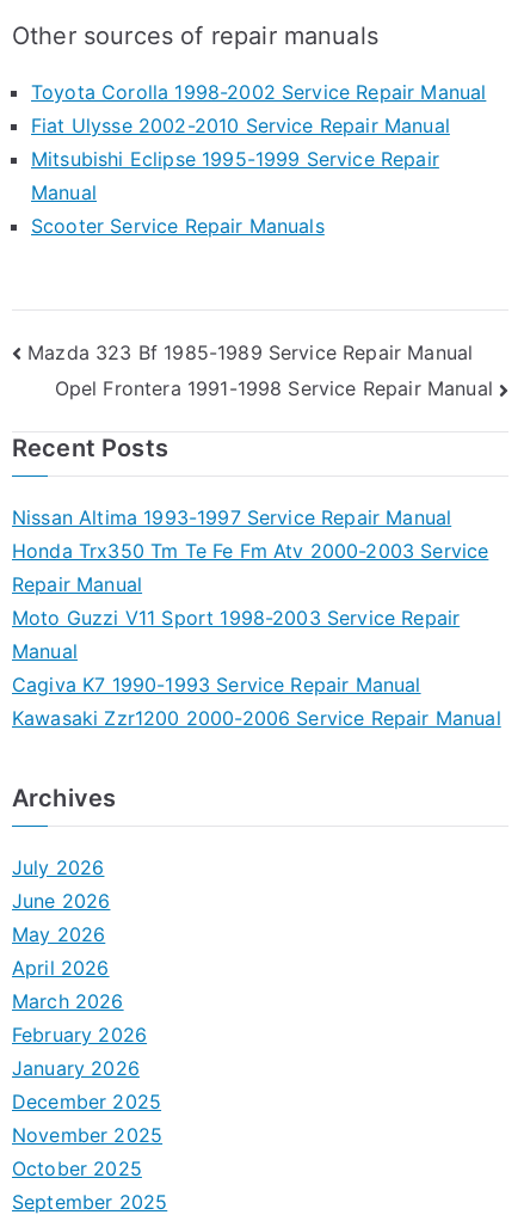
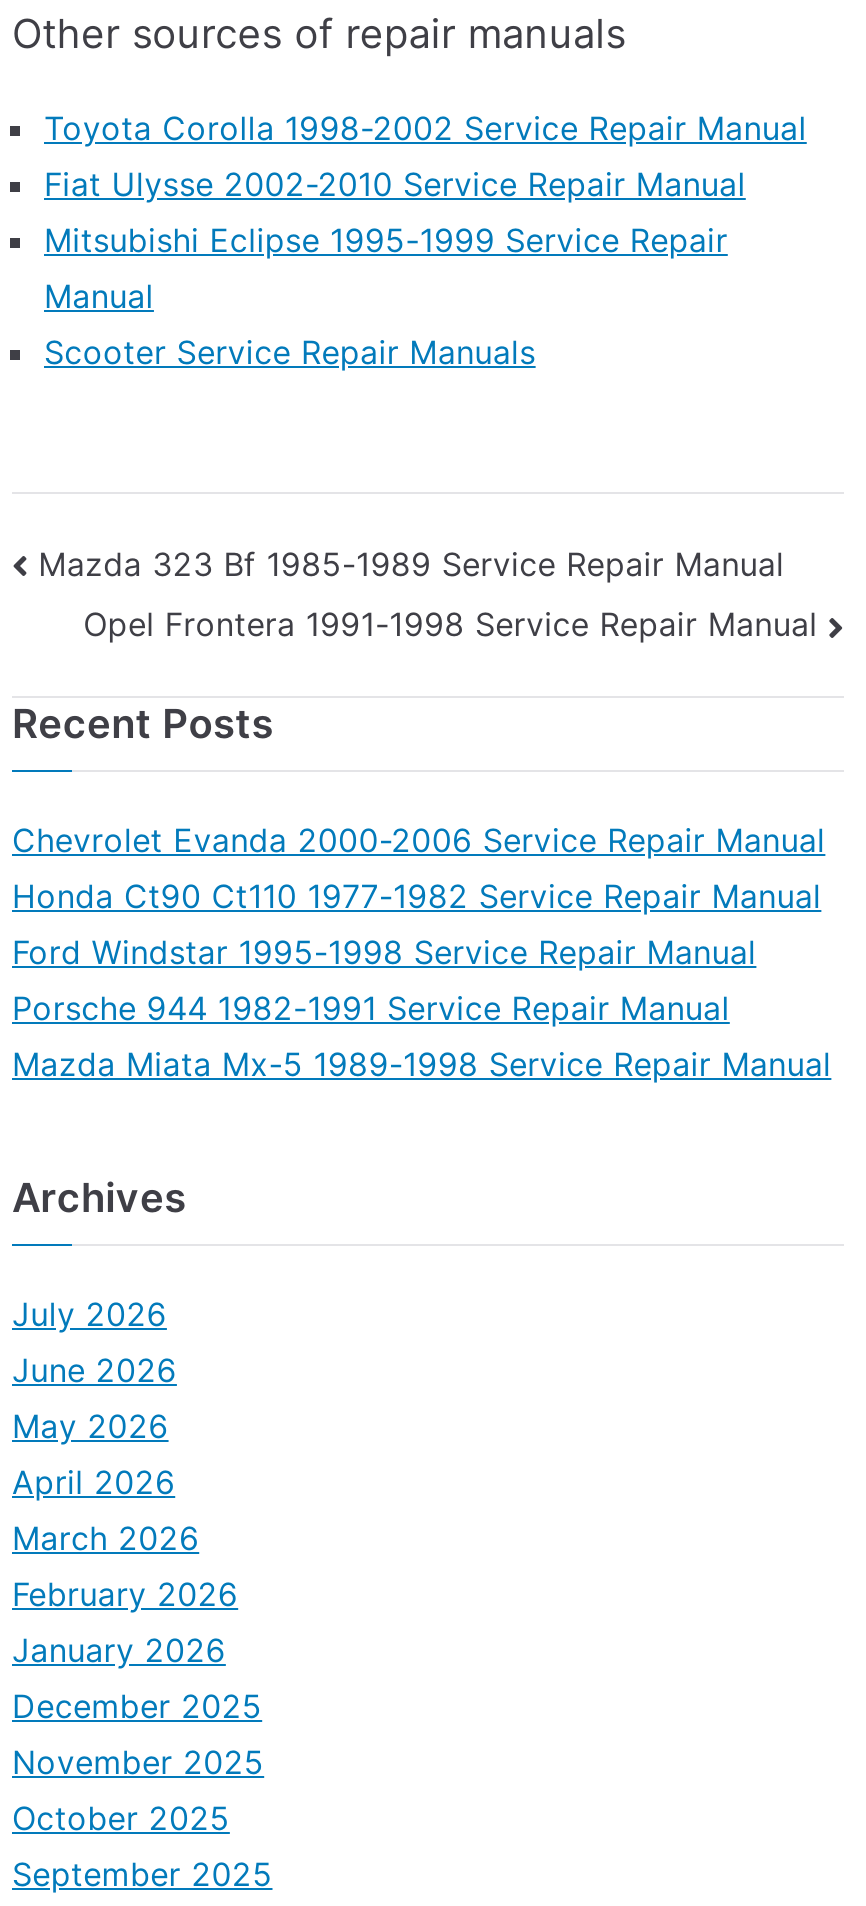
[12,505,501,730] Nissan Altima 1993-1997 Service Repair Manual | Honda Trx350 Tm Te Fe Fm Atv 2000-2003 Service | Repair Manual | Moto Guzzi V11 Sport 1998-2003 Service Repair | Manual | Cagiva K7 1990-1993 Service Repair Manual | Kawasaki Zzr1200 2000-2006 Service Repair Manual -> [12,820,831,1084] Chevrolet Evanda 2000-2006 Service Repair Manual | Honda Ct90 Ct110 1977-1982 Service Repair Manual | Ford Windstar 1995-1998 Service Repair Manual | Porsche 944 1982-1991 Service Repair Manual | Mazda Miata Mx-5 1989-1998 Service Repair Manual

